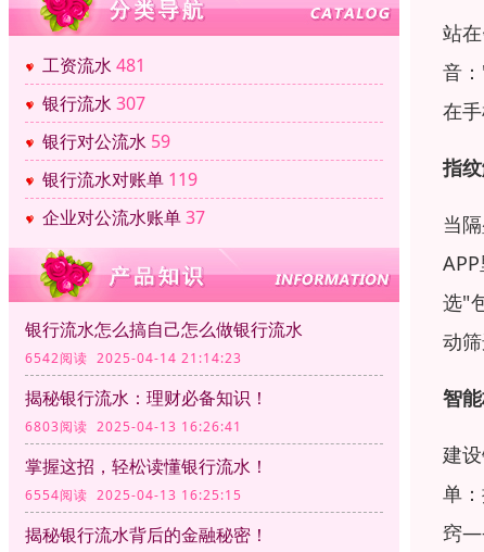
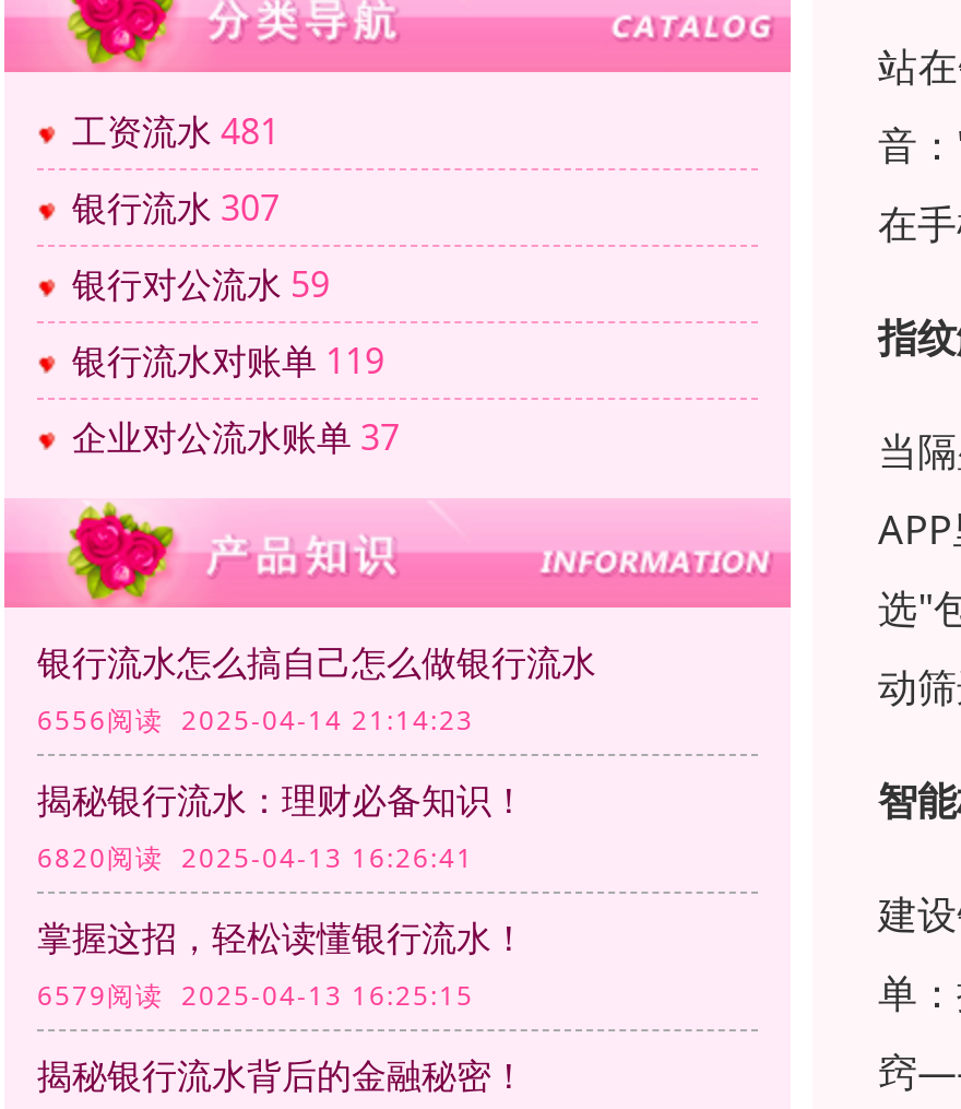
[25,348,242,367] 6542阅读 2025-04-14 21:14:23 -> [37,701,474,738] 6556阅读 2025-04-14 21:14:23
[25,417,242,435] 6803阅读 2025-04-13 16:26:41 -> [37,838,474,875] 6820阅读 2025-04-13 16:26:41
[25,485,242,504] 6554阅读 2025-04-13 16:25:15 -> [37,976,474,1013] 6579阅读 2025-04-13 16:25:15

